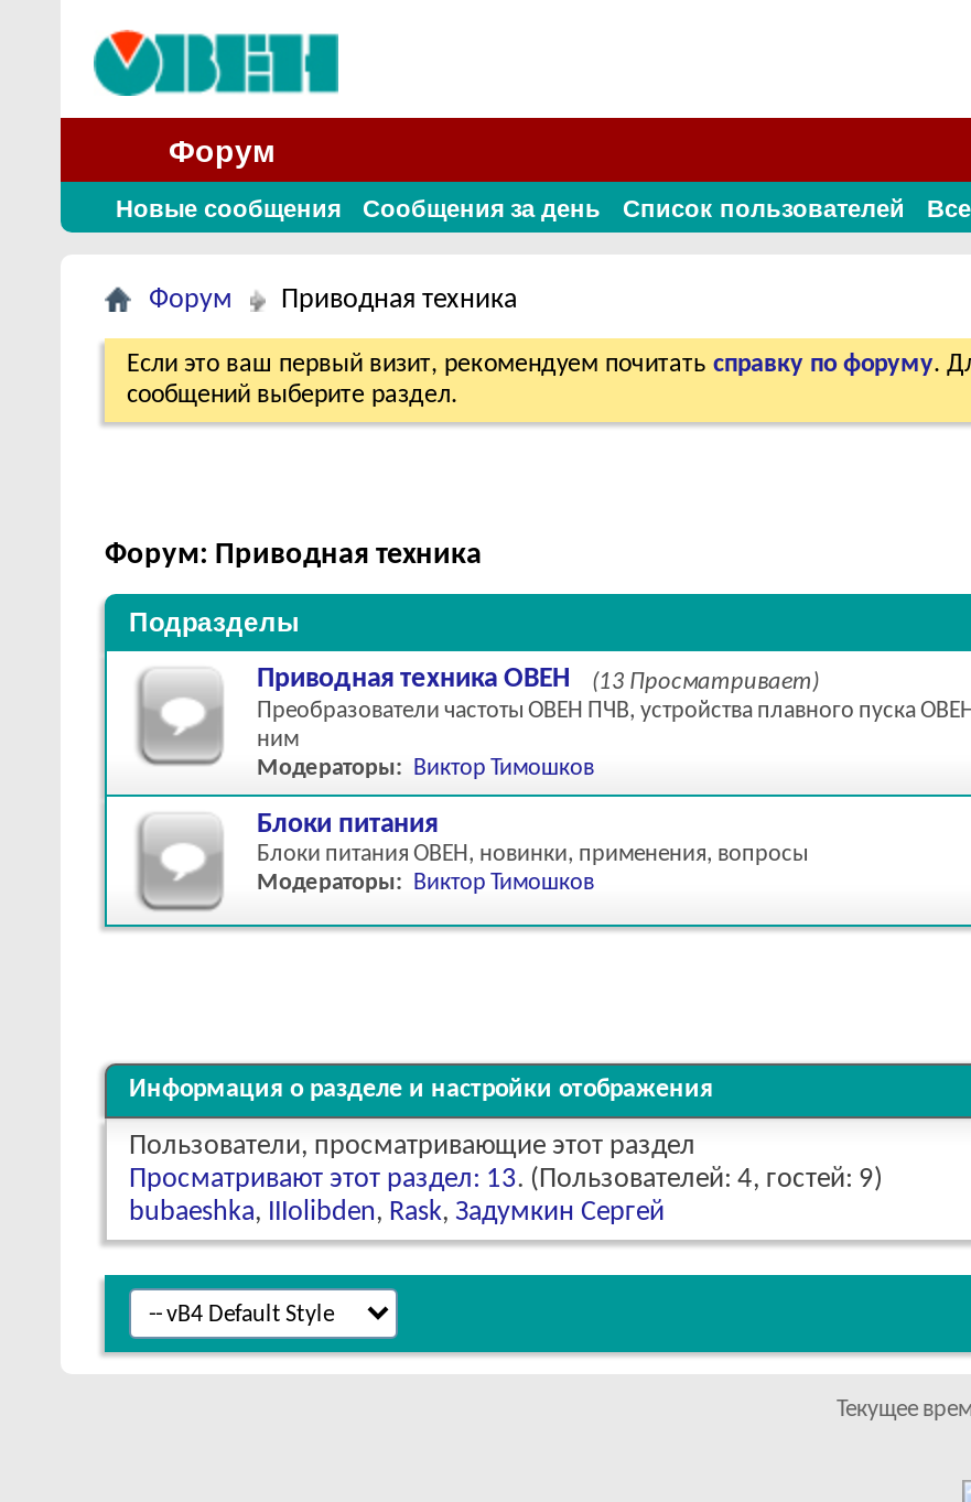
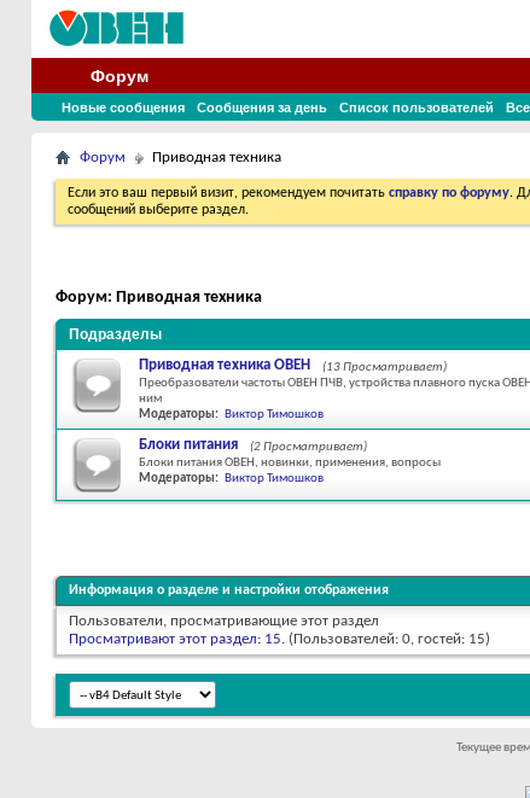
none -> [250,441,367,454] (2 Просматривает)
[129,1165,883,1227] Просматривают этот раздел: 13. (Пользователей: 4, гостей: 9) | bubaeshka, IIIolibden, Rask, Задумкин Сергей -> [69,631,490,647] Просматривают этот раздел: 15. (Пользователей: 0, гостей: 15)

